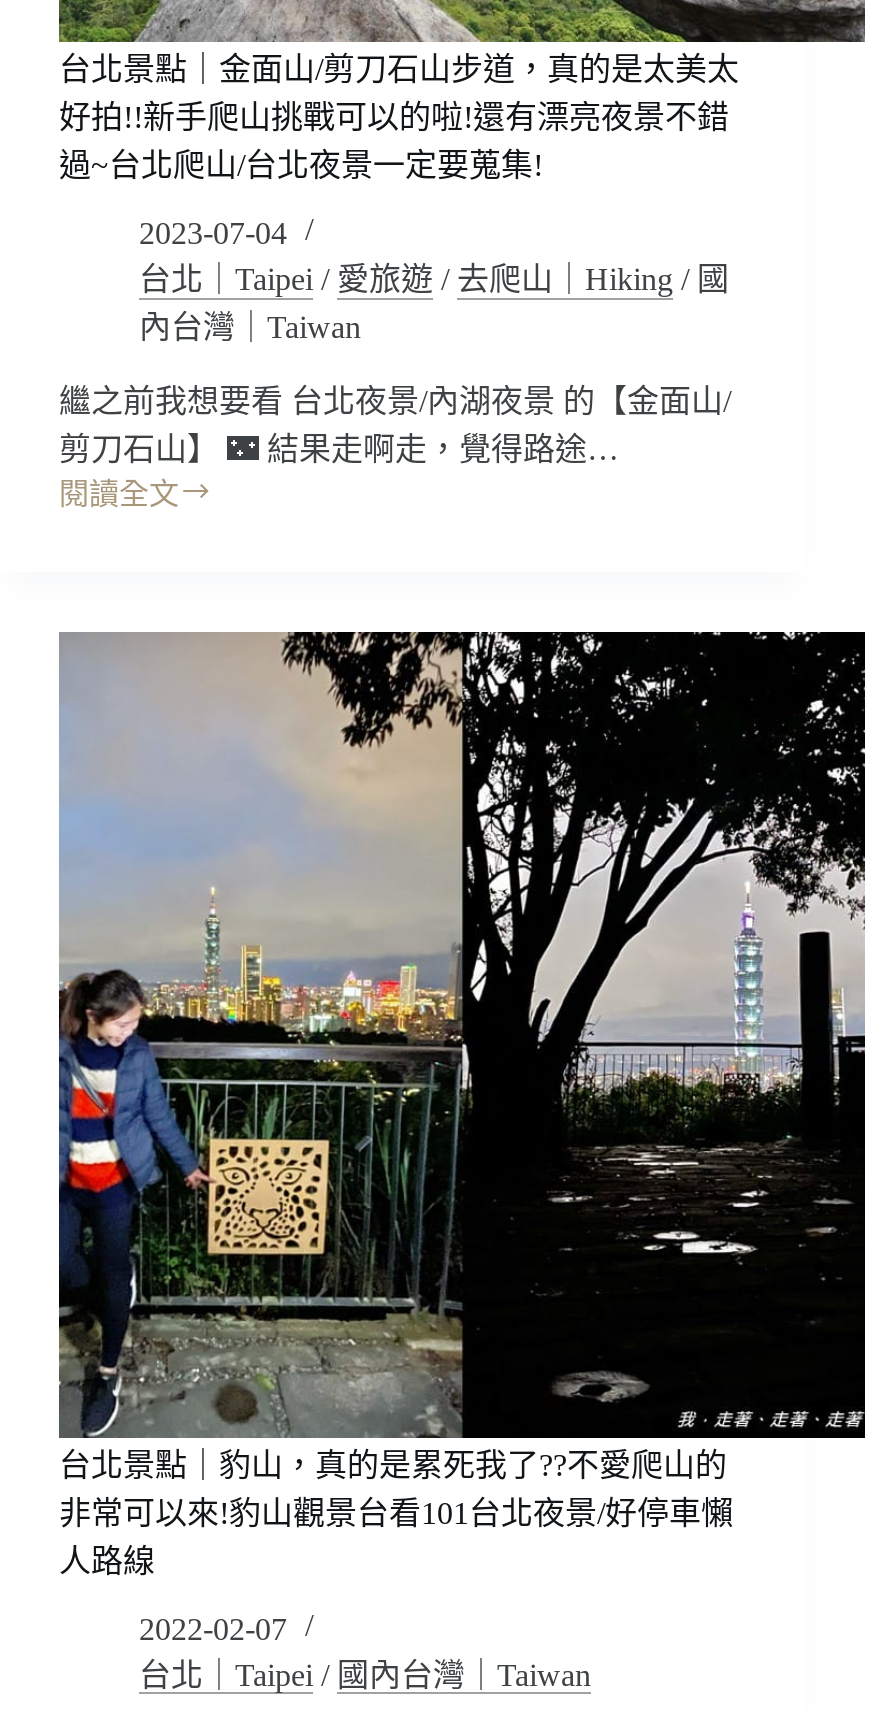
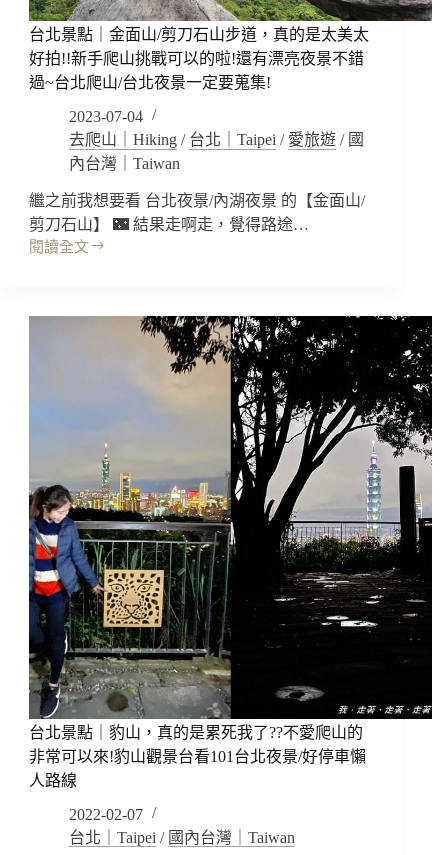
[139,262,729,296] 台北｜Taipei /愛旅遊/去爬山｜Hiking /國 -> [69,131,364,148] 去爬山｜Hiking /台北｜Taipei /愛旅遊/國

